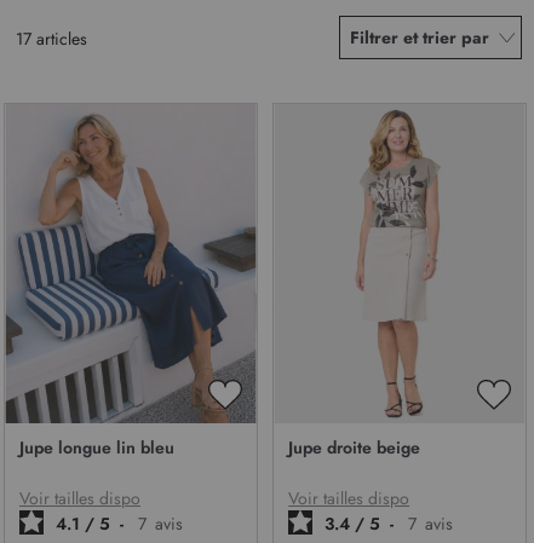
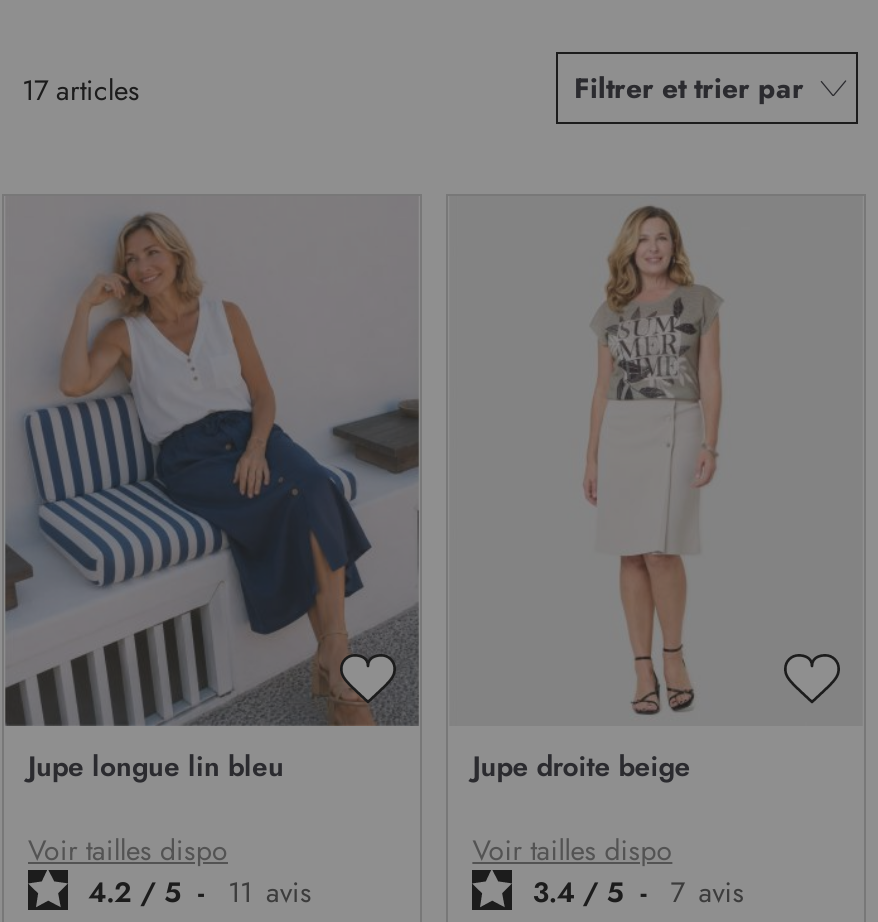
[56,512,183,536] 4.1 / 5 - 7 avis -> [88,872,312,912] 4.2 / 5 - 11 avis

